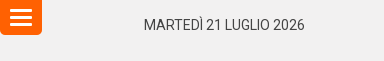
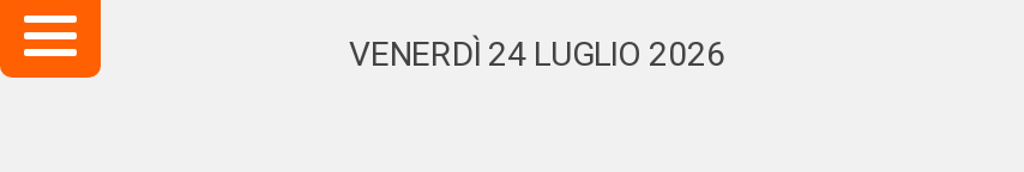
[143,17,304,33] MARTEDÌ 21 LUGLIO 2026 -> [349,35,725,73] VENERDÌ 24 LUGLIO 2026

